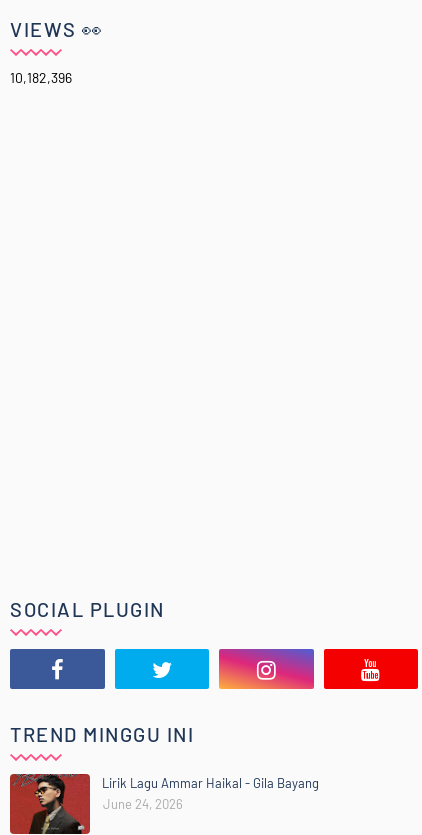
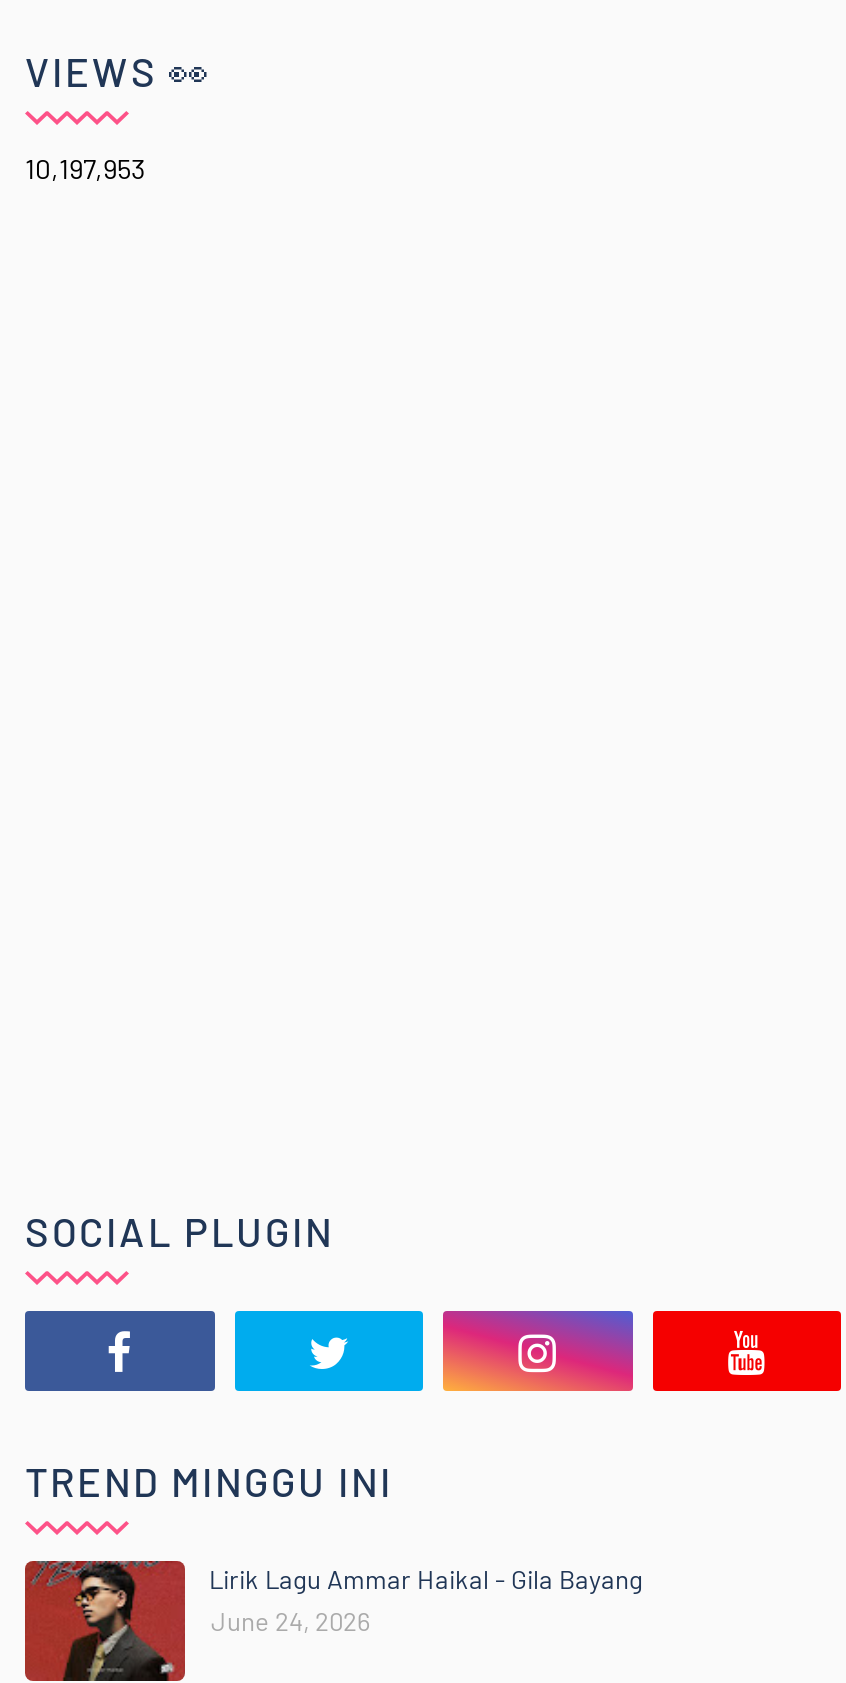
[10,69,72,86] 10,182,396 -> [25,152,145,186] 10,197,953

